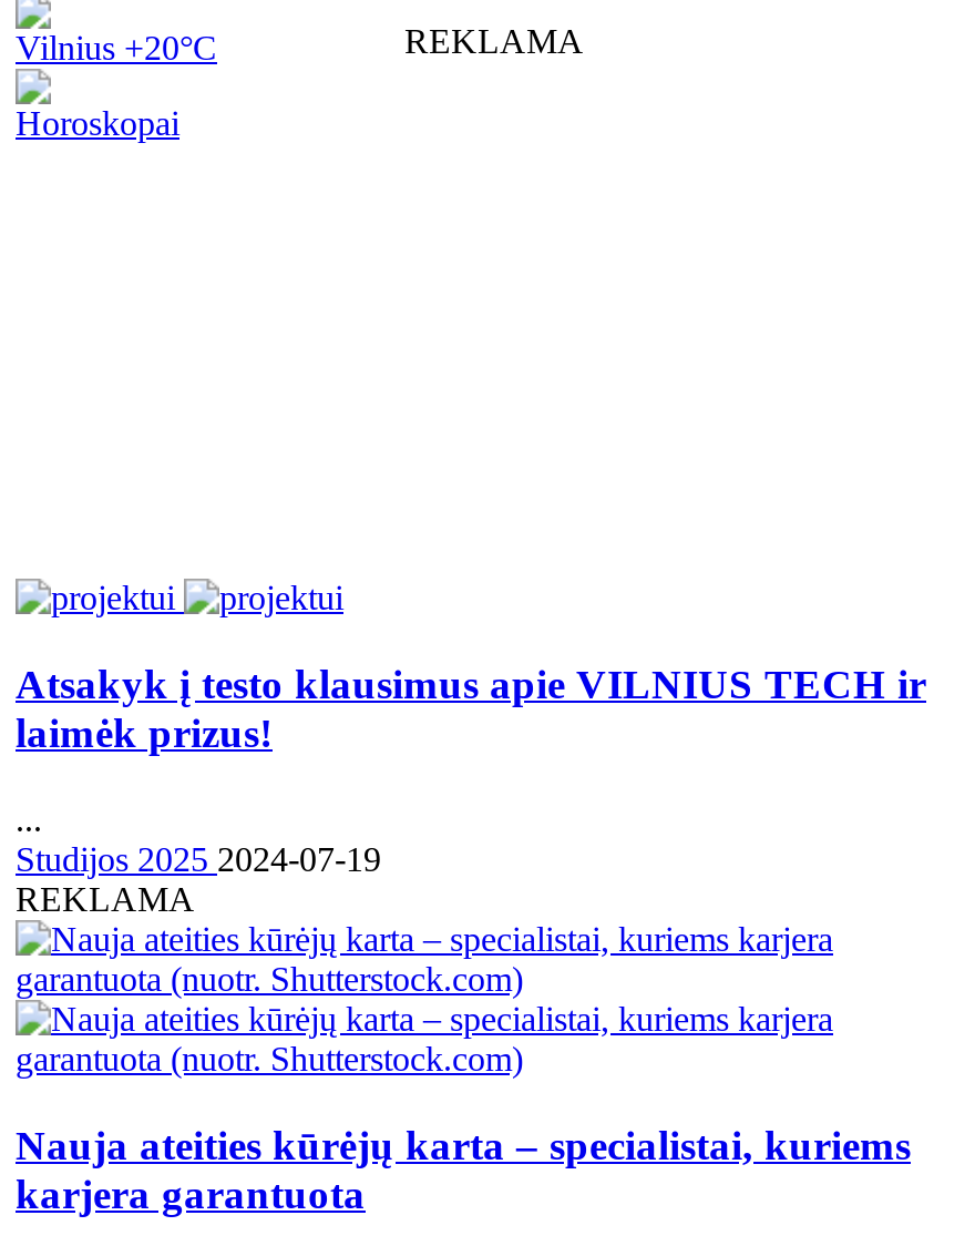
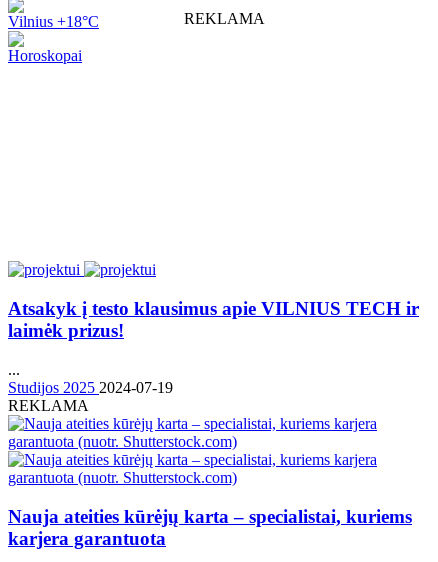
[16,29,217,67] Vilnius +20°C -> [8,13,99,30] Vilnius +18°C

